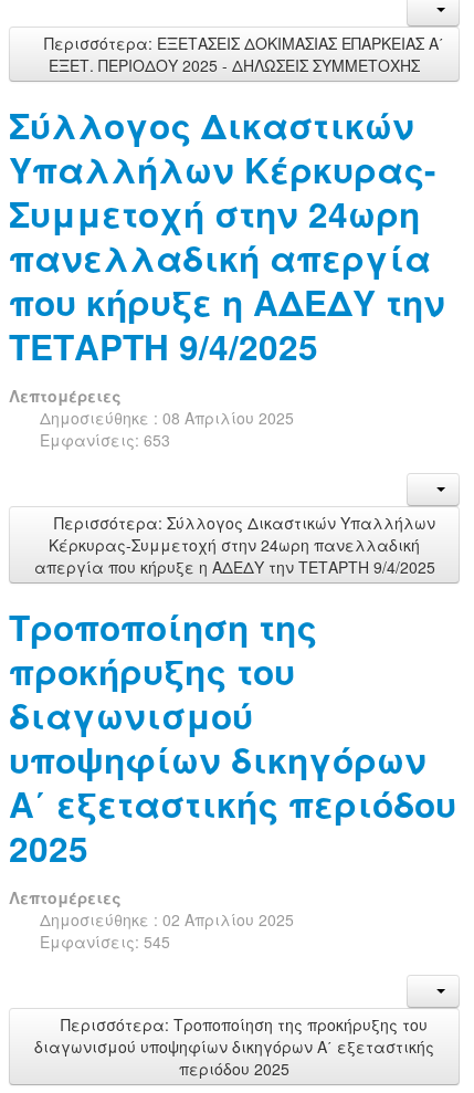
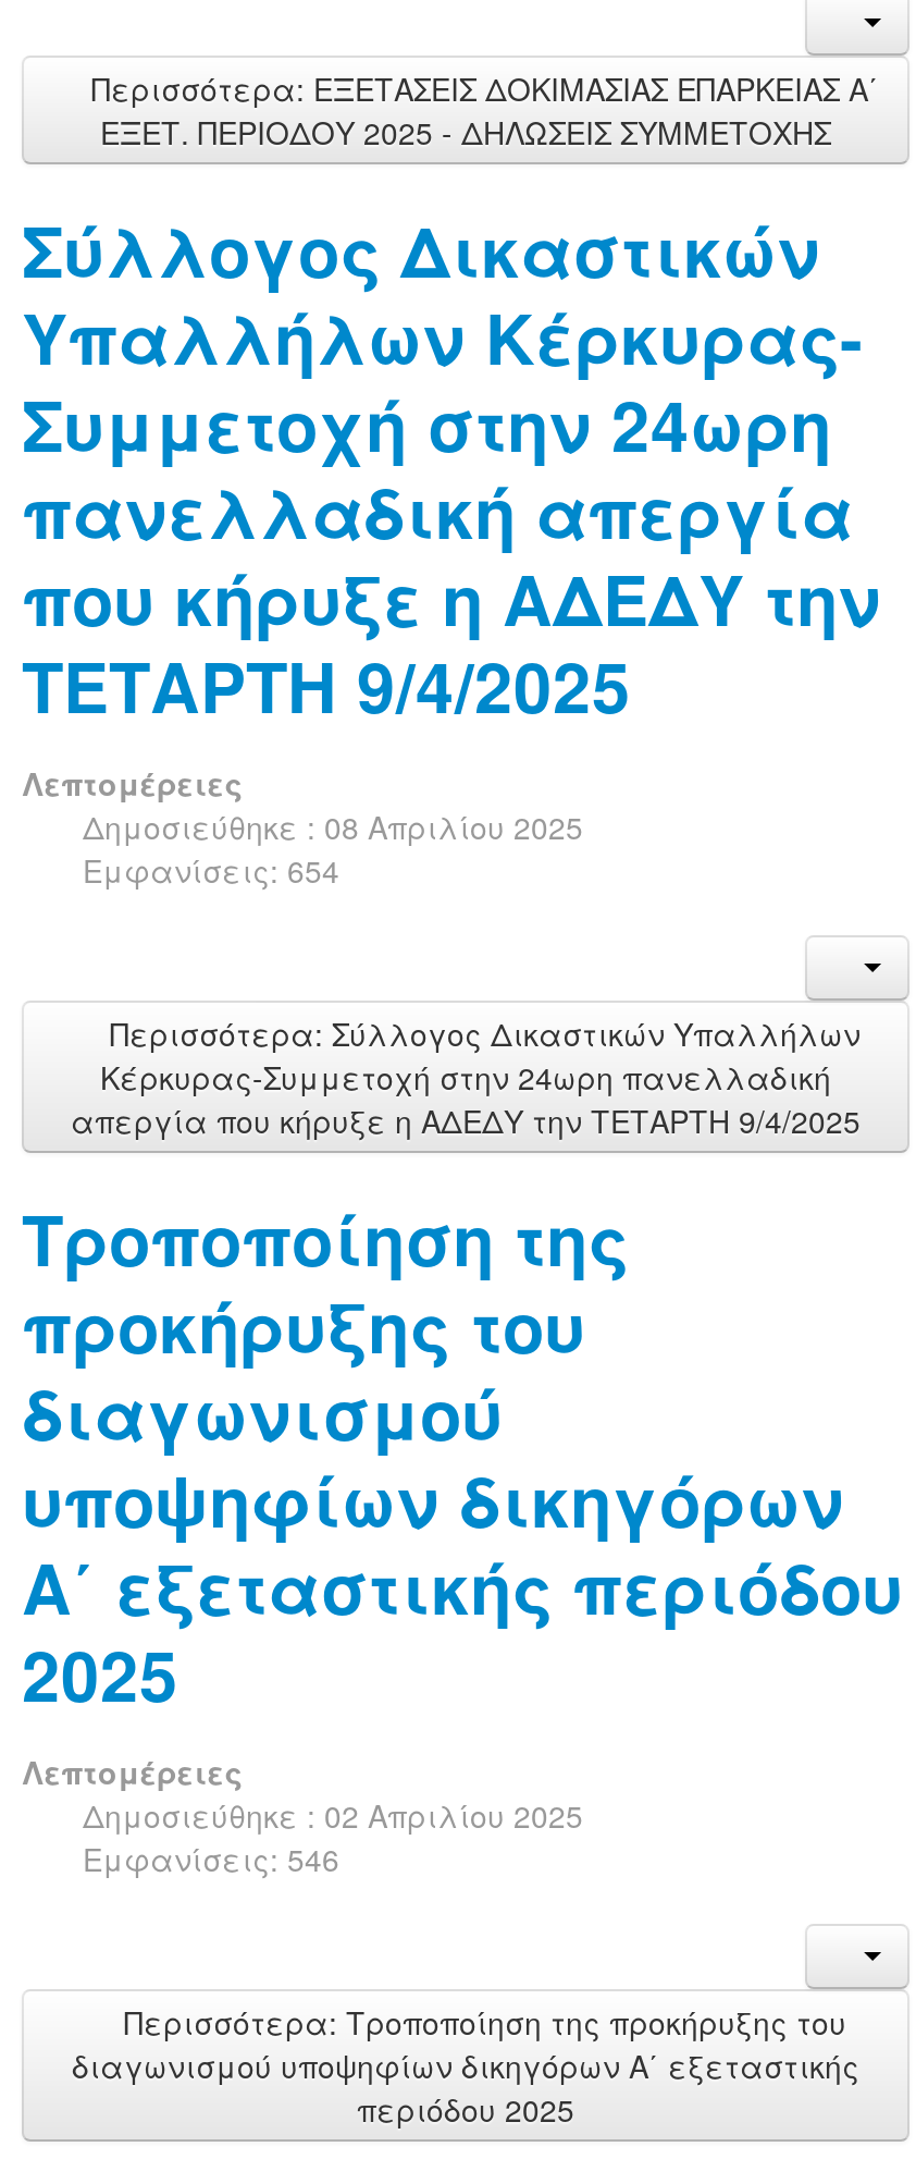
[40,428,170,451] Εμφανίσεις: 653 -> [83,847,339,891] Εμφανίσεις: 654
[40,930,170,952] Εμφανίσεις: 545 -> [83,1836,339,1880] Εμφανίσεις: 546

